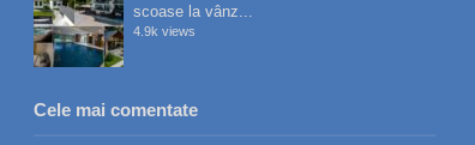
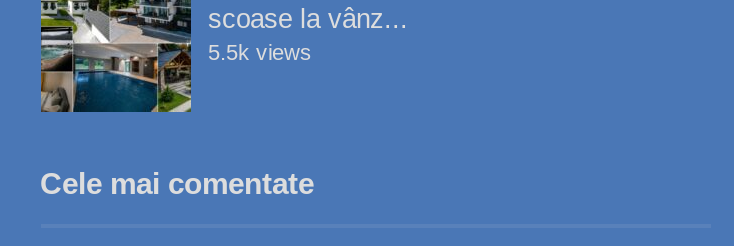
[134,25,196,39] 4.9k views -> [208,41,312,65] 5.5k views

